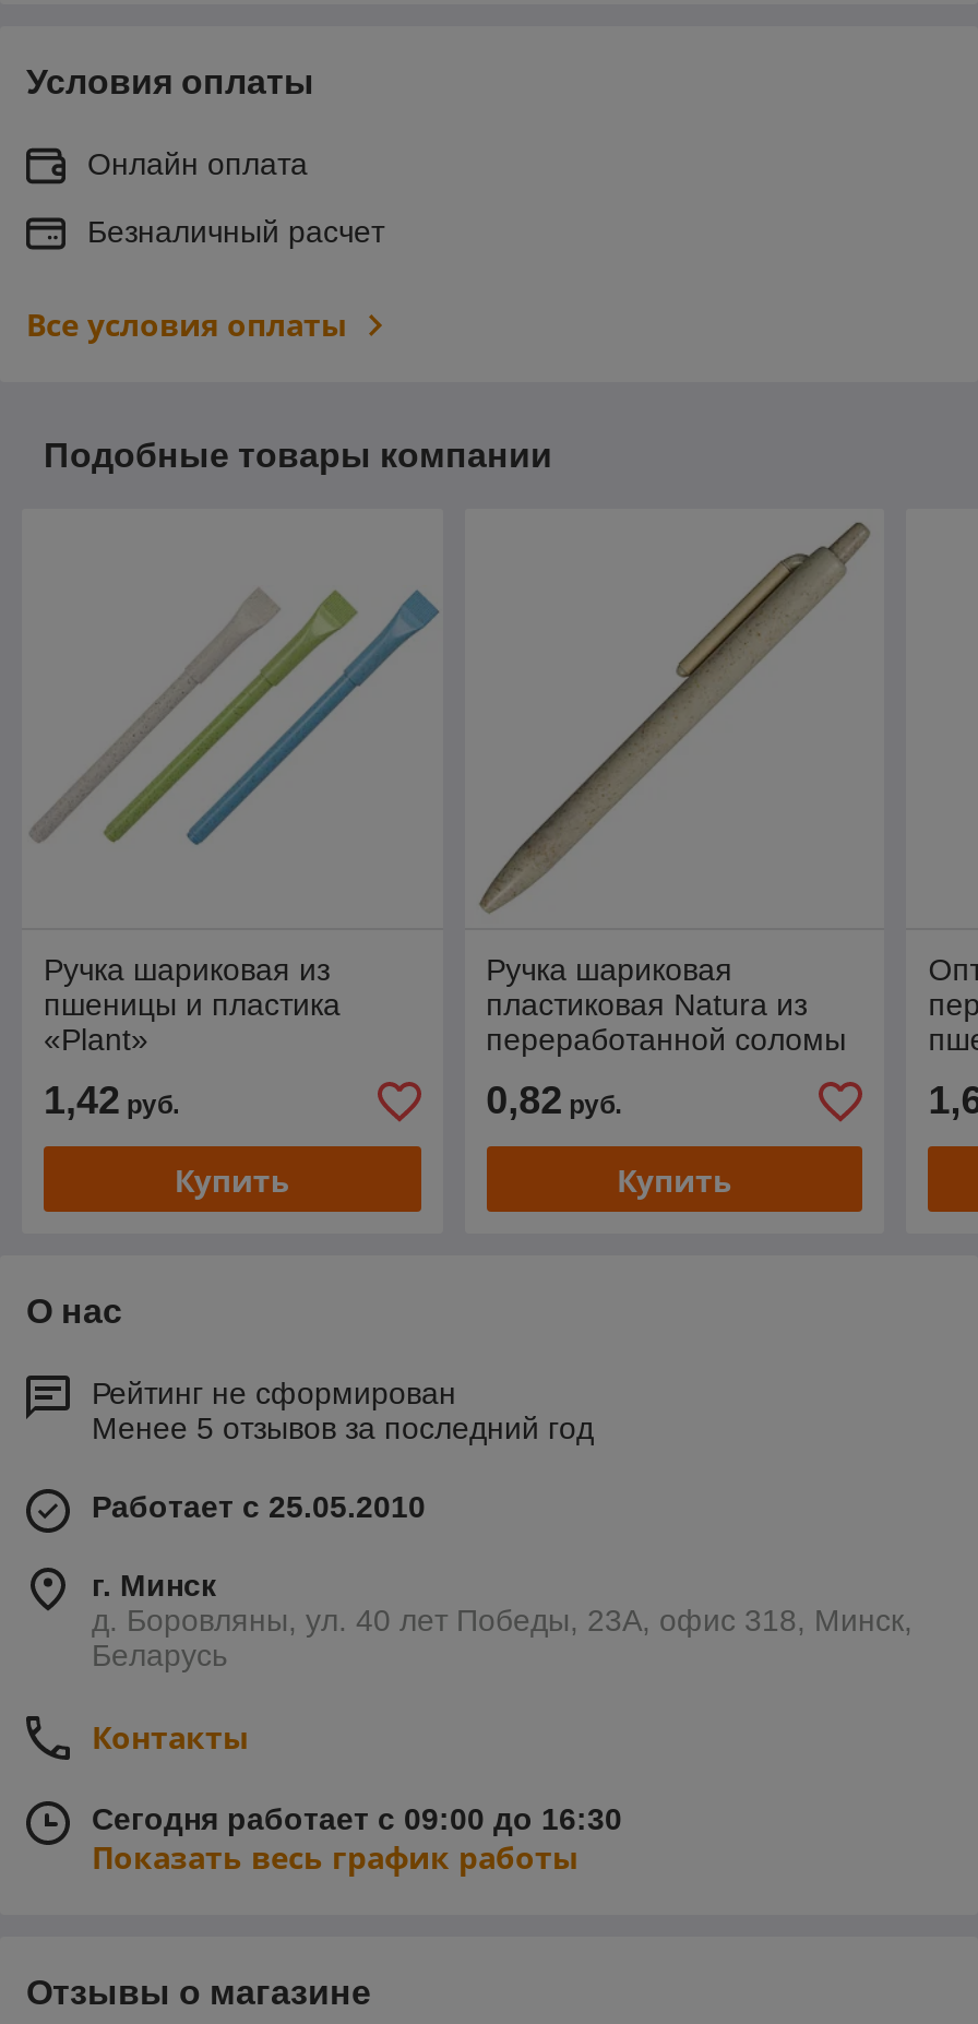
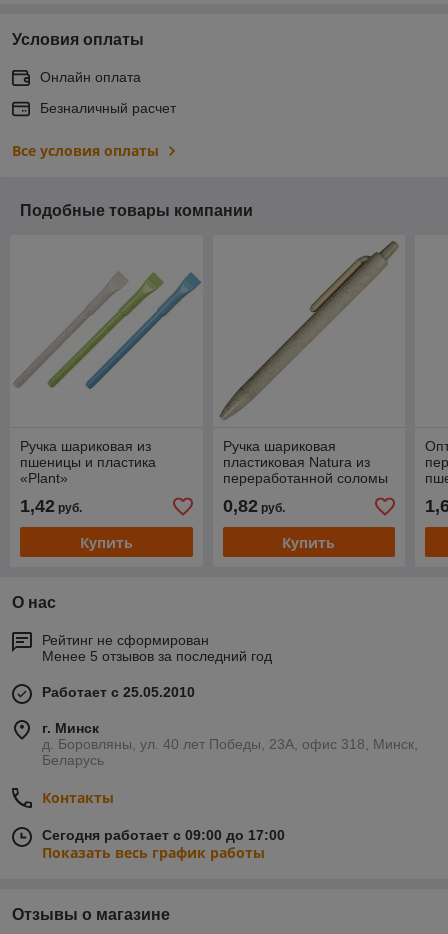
[92,1802,622,1837] Сегодня работает с 09:00 до 16:30 -> [42,827,285,843] Сегодня работает с 09:00 до 17:00

